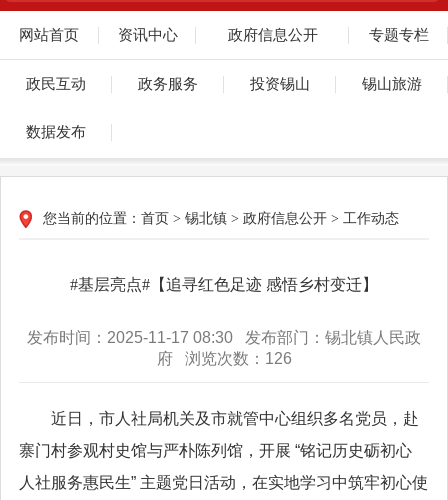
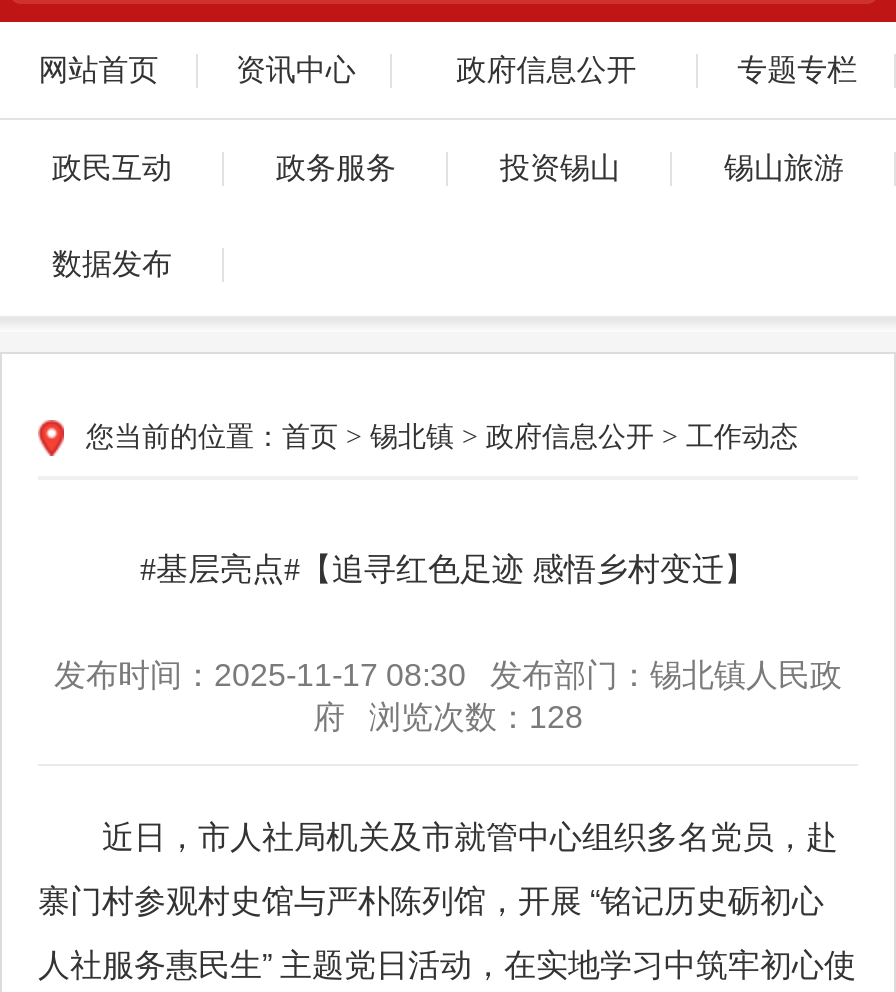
[156,350,291,367] 府 浏览次数：126 -> [313,700,583,734] 府 浏览次数：128

